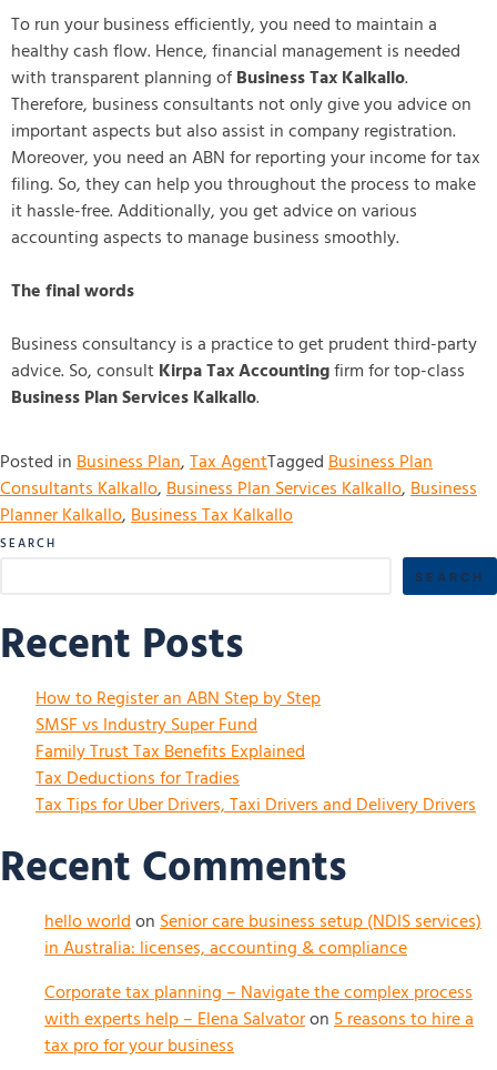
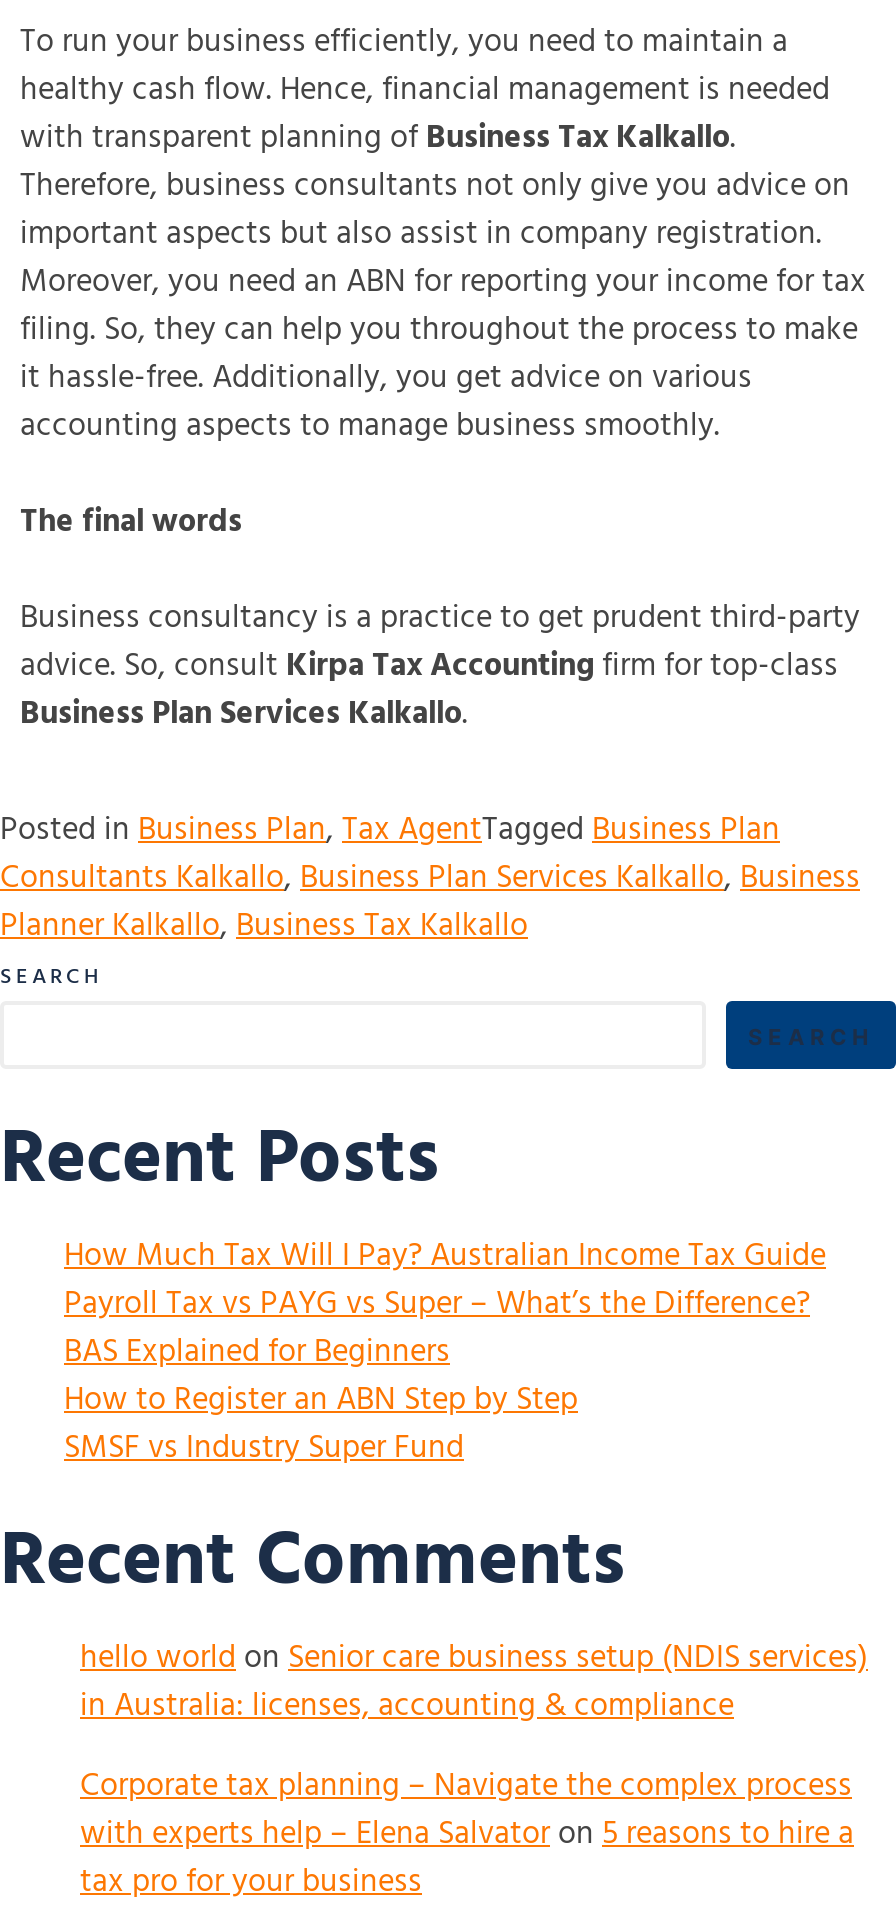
none -> [64,1229,826,1377] How Much Tax Will I Pay? Australian Income Tax Guide | Payroll Tax vs PAYG vs Super – What’s the Difference? | BAS Explained for Beginners
moved [35,684,321,739] -> [64,1373,578,1473]: How to Register an ABN Step by Step | SMSF vs Industry Super Fund
[35,737,476,819] Family Trust Tax Benefits Explained | Tax Deductions for Tradies | Tax Tips for Uber Drivers, Taxi Drivers and Delivery Drivers -> none

